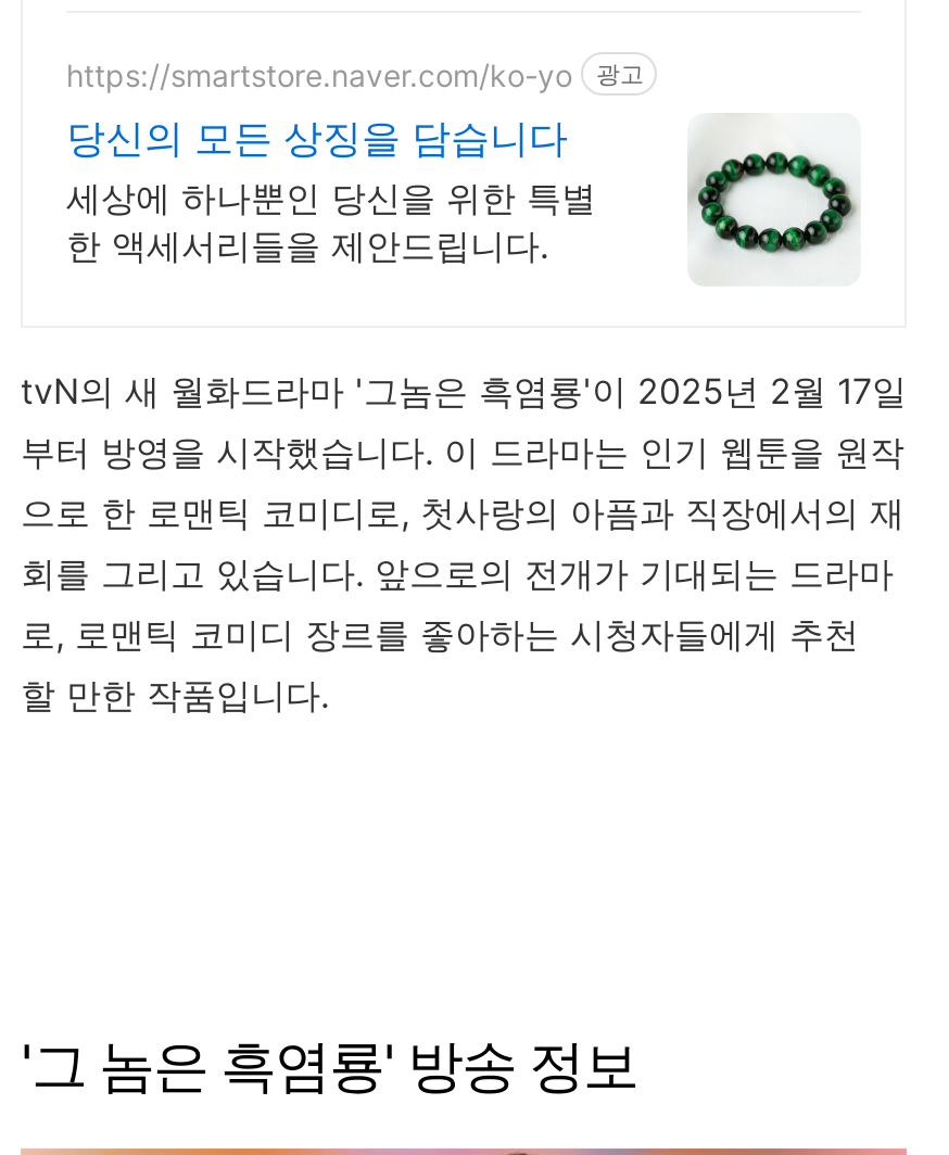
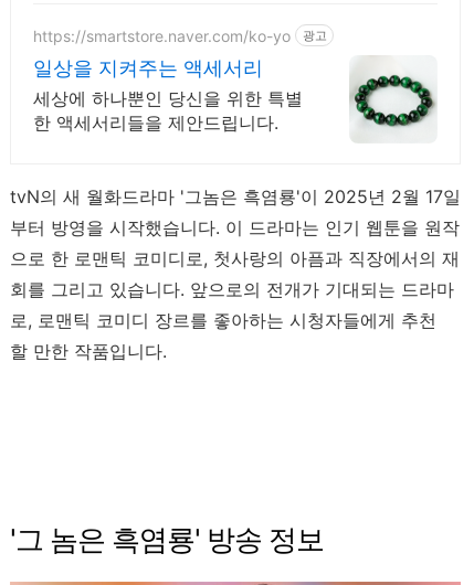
[66,115,568,161] 당신의 모든 상징을 담습니다 -> [33,56,263,79] 일상을 지켜주는 액세서리

